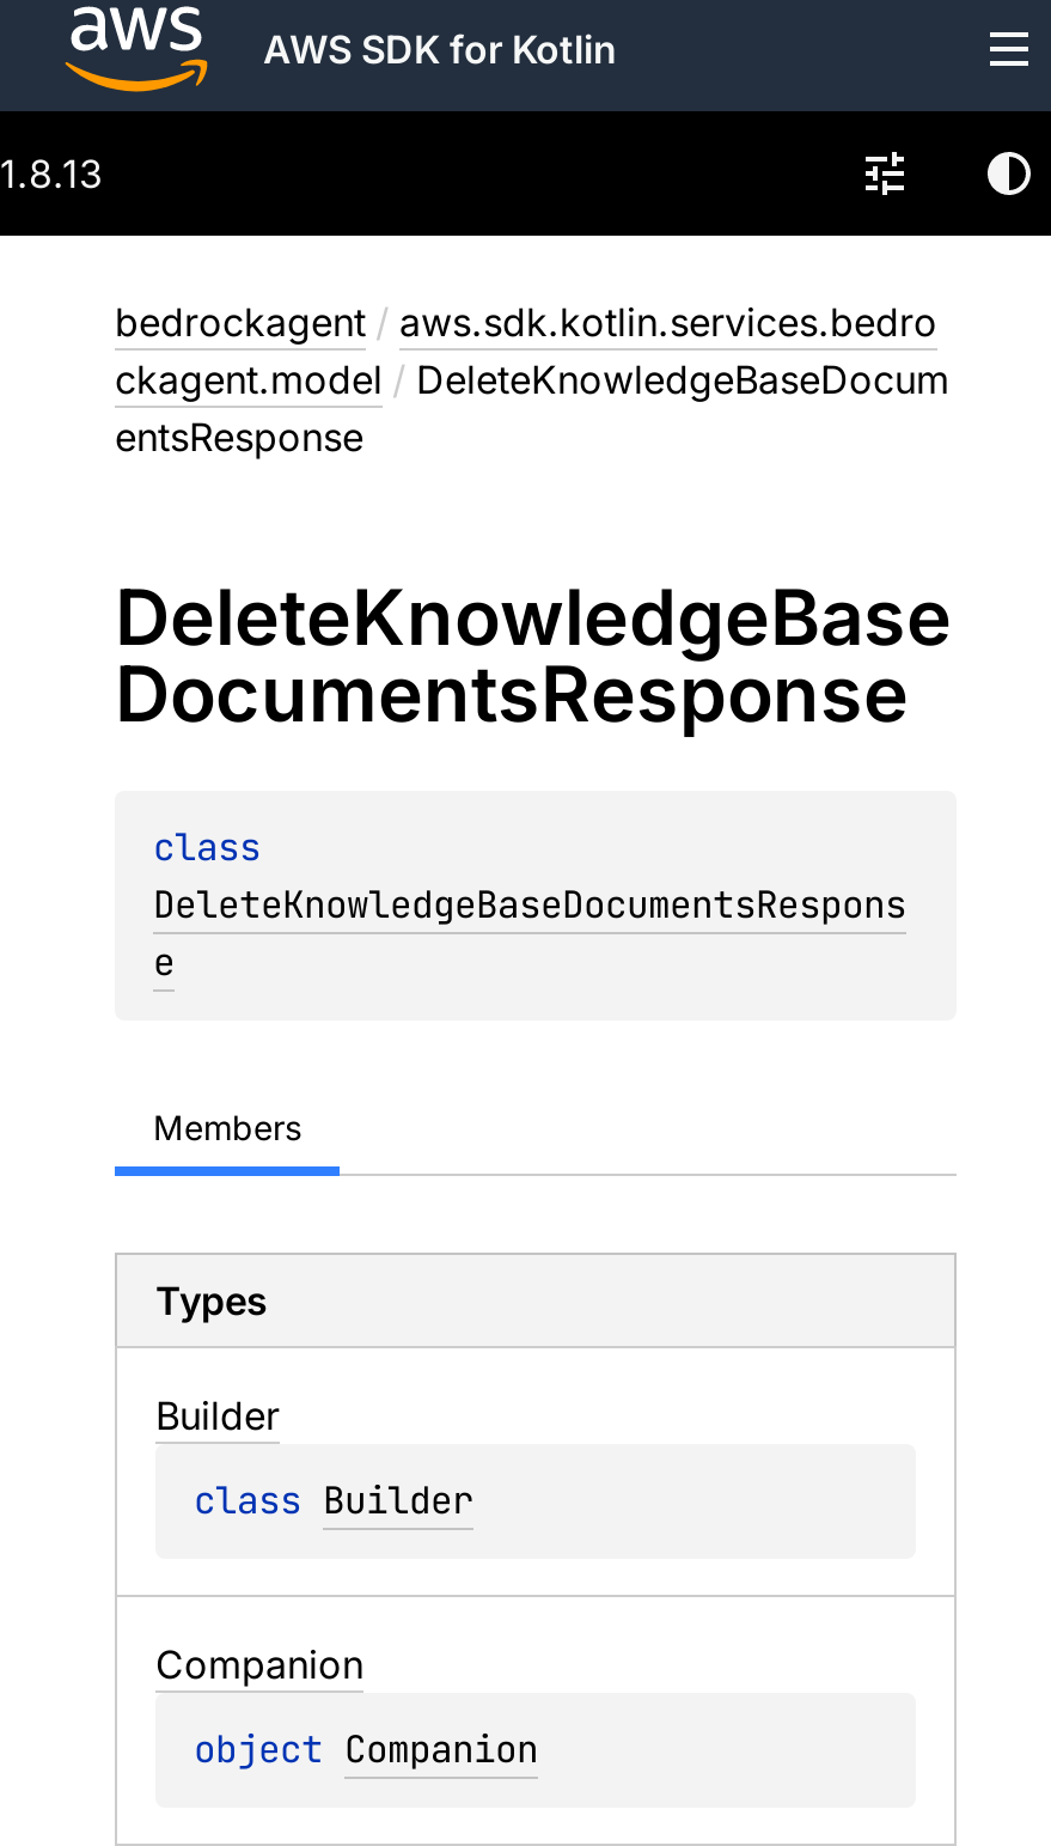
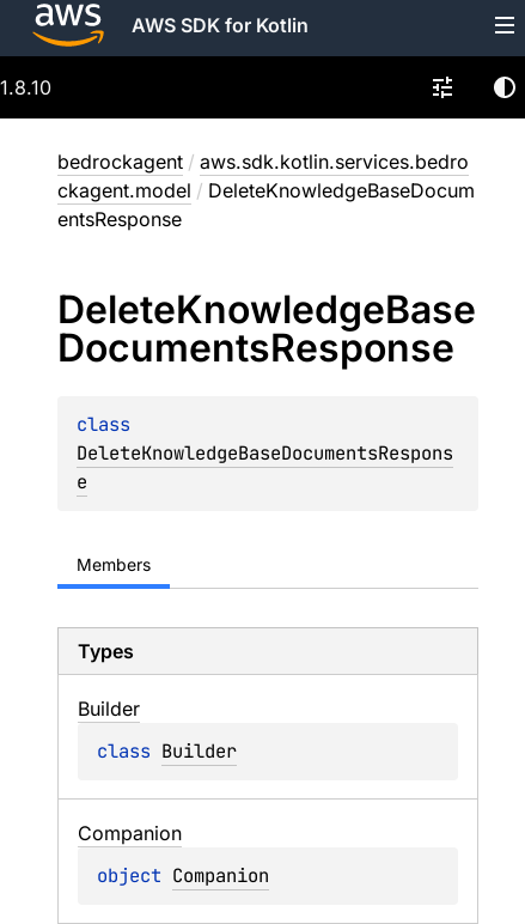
[0,150,103,197] 1.8.13 -> [0,75,51,99] 1.8.10

